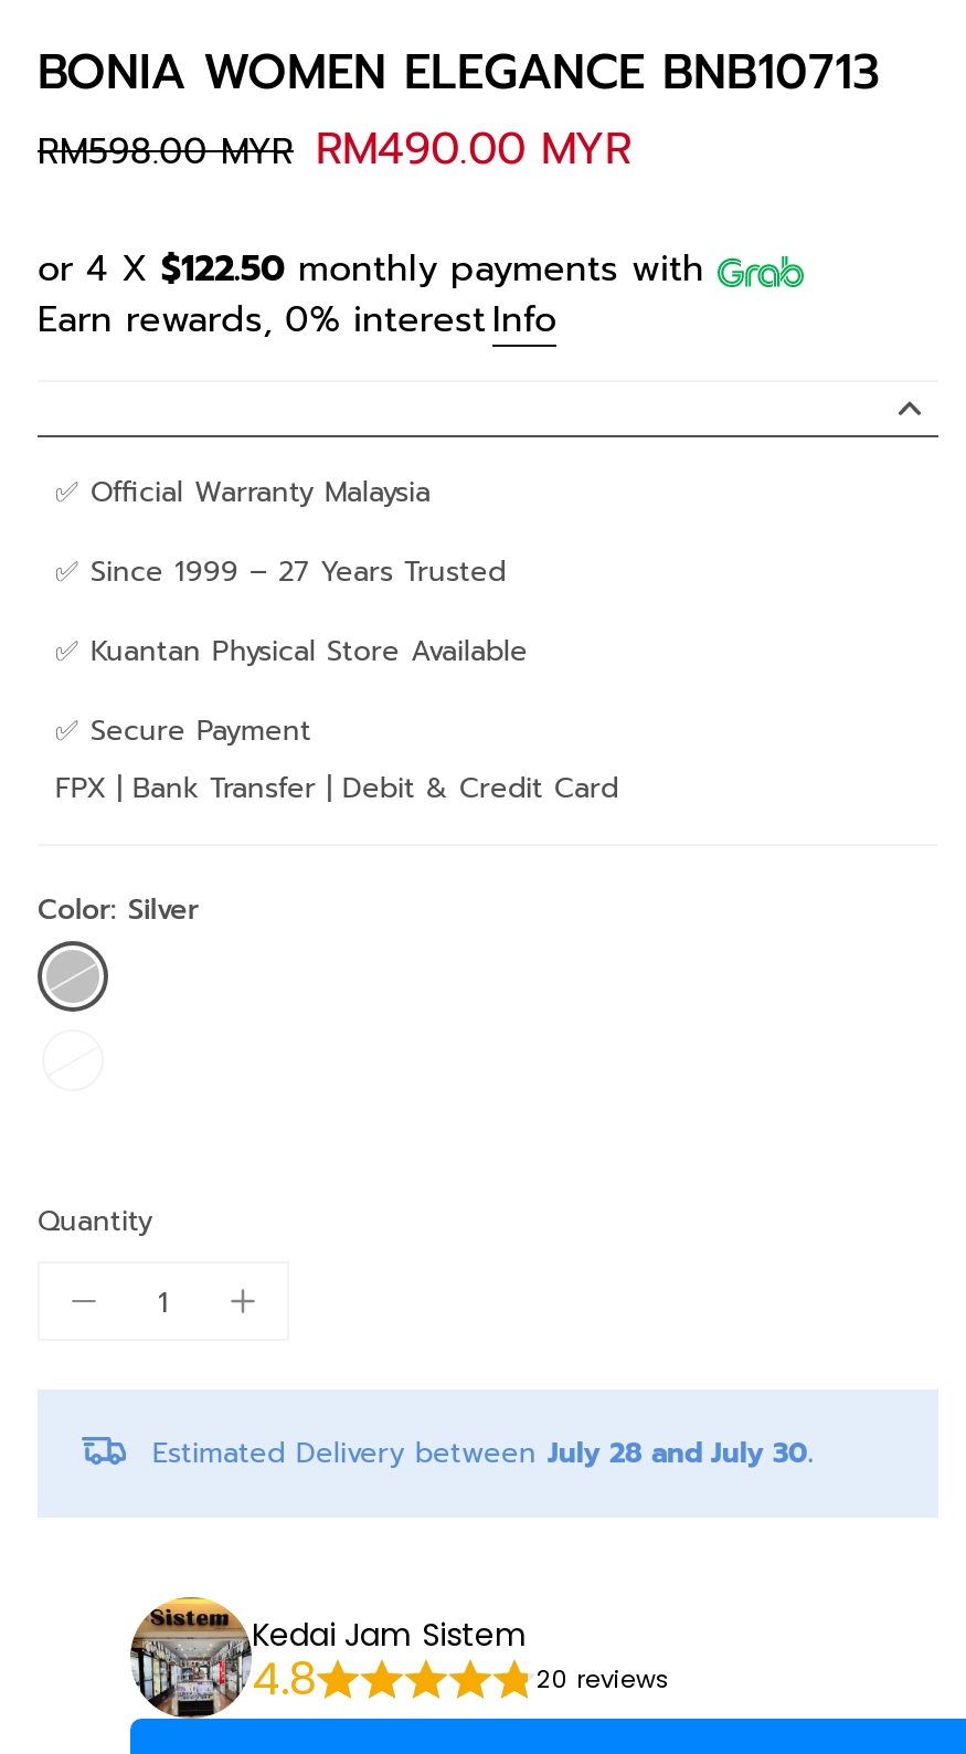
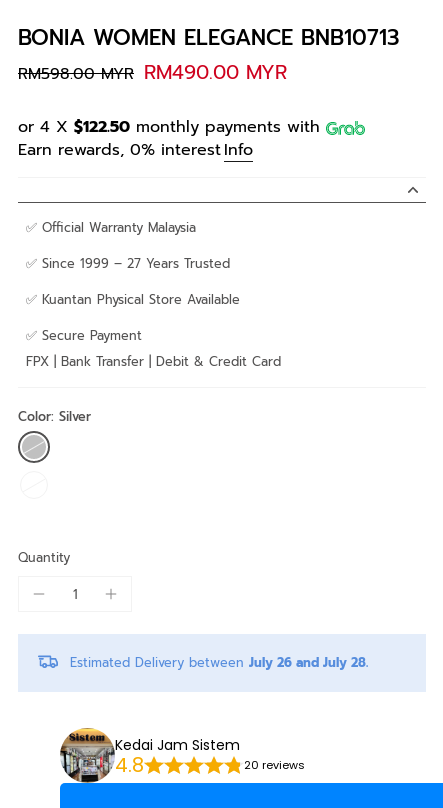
[152,1432,813,1474] Estimated Delivery between July 28 and July 30. -> [70,653,368,672] Estimated Delivery between July 26 and July 28.

